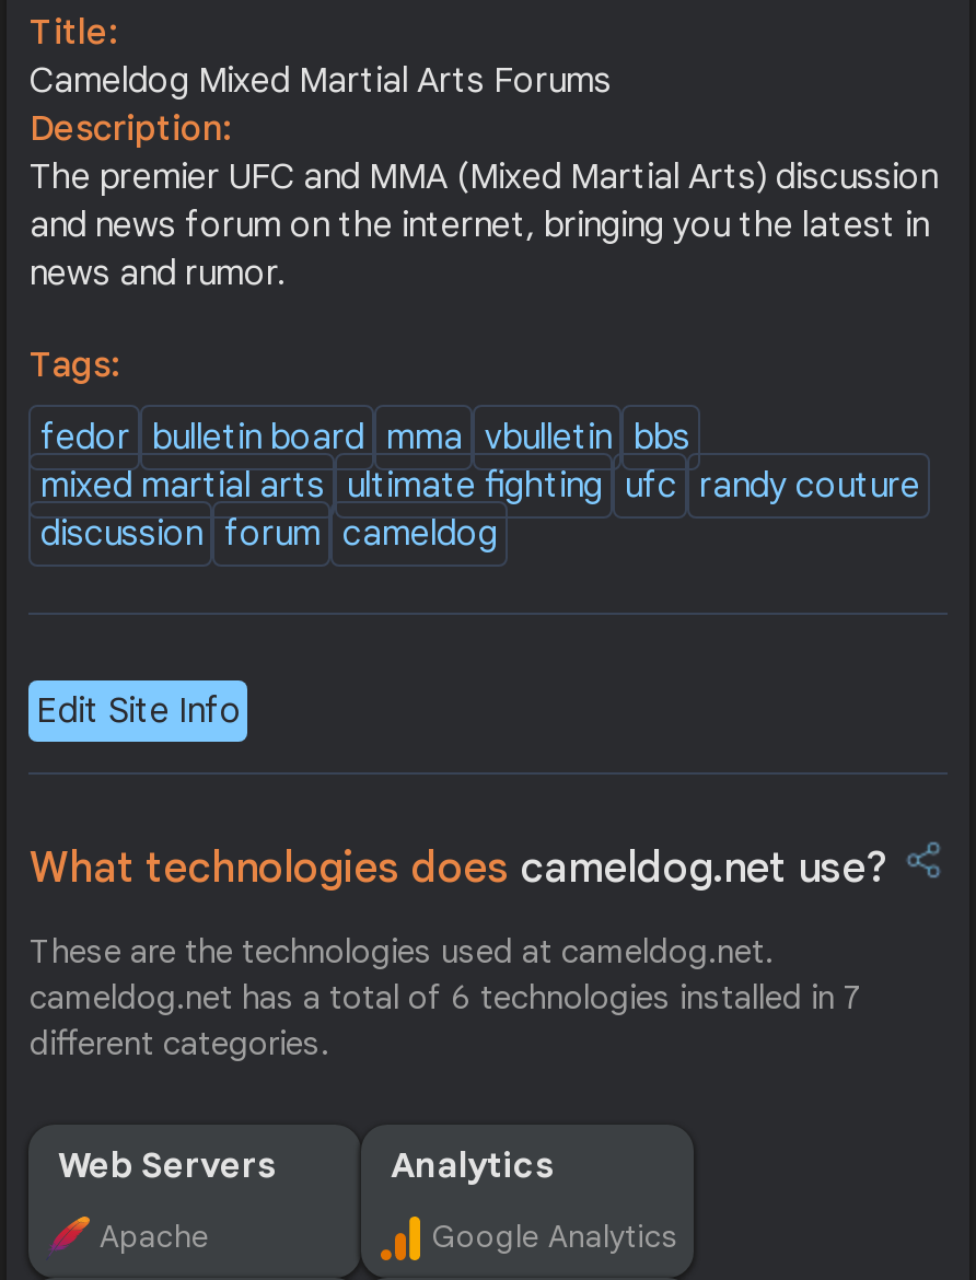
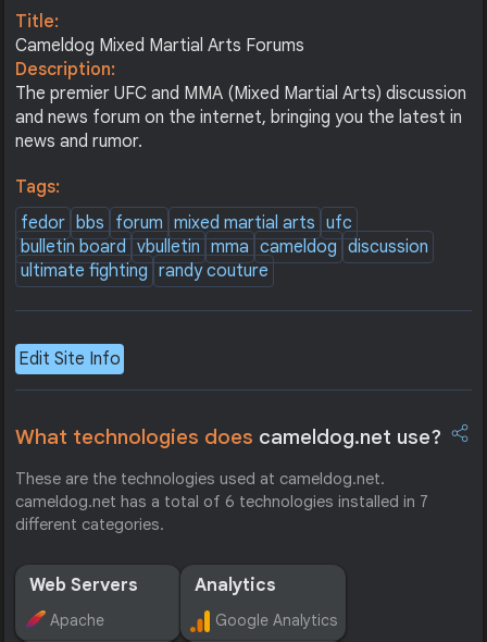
[40,416,920,556] fedor bulletin board mma vbulletin bbs | mixed martial arts ultimate fighting ufc randy couture | discussion forum cameldog -> [21,212,429,282] fedor bbs forum mixed martial arts ufc | bulletin board vbulletin mma cameldog discussion | ultimate fighting randy couture

